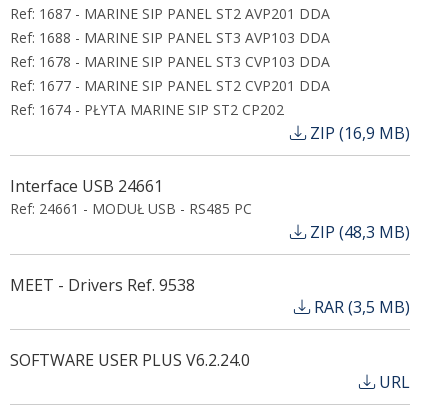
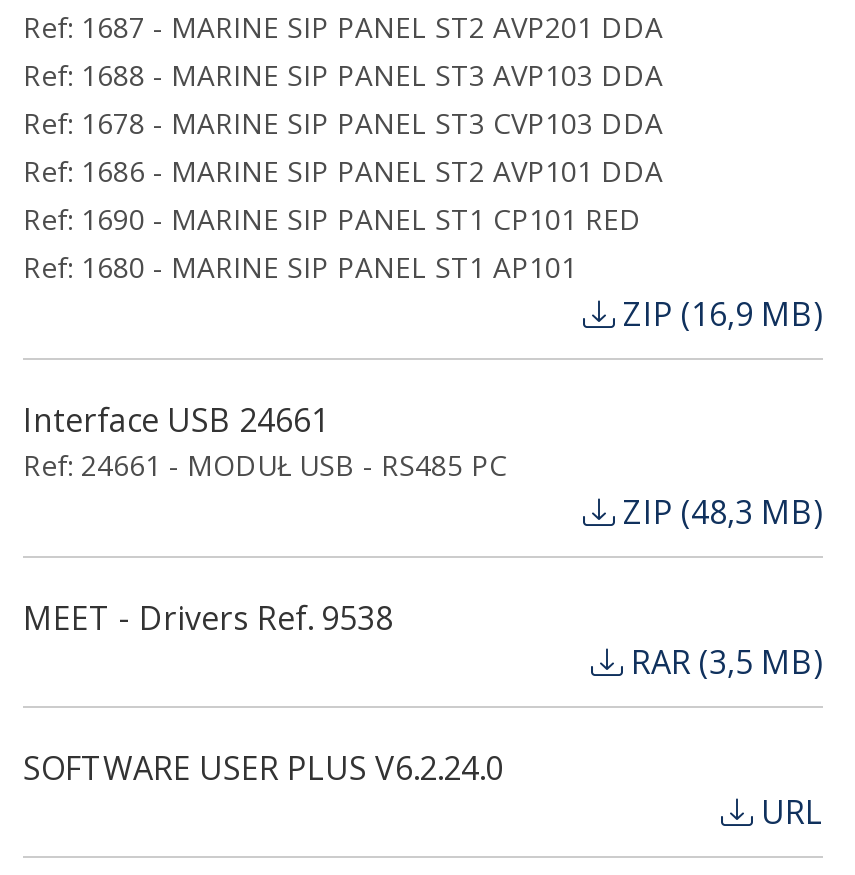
[10,76,330,119] Ref: 1677 - MARINE SIP PANEL ST2 CVP201 DDA | Ref: 1674 - PŁYTA MARINE SIP ST2 CP202 -> [23,152,663,286] Ref: 1686 - MARINE SIP PANEL ST2 AVP101 DDA | Ref: 1690 - MARINE SIP PANEL ST1 CP101 RED | Ref: 1680 - MARINE SIP PANEL ST1 AP101

